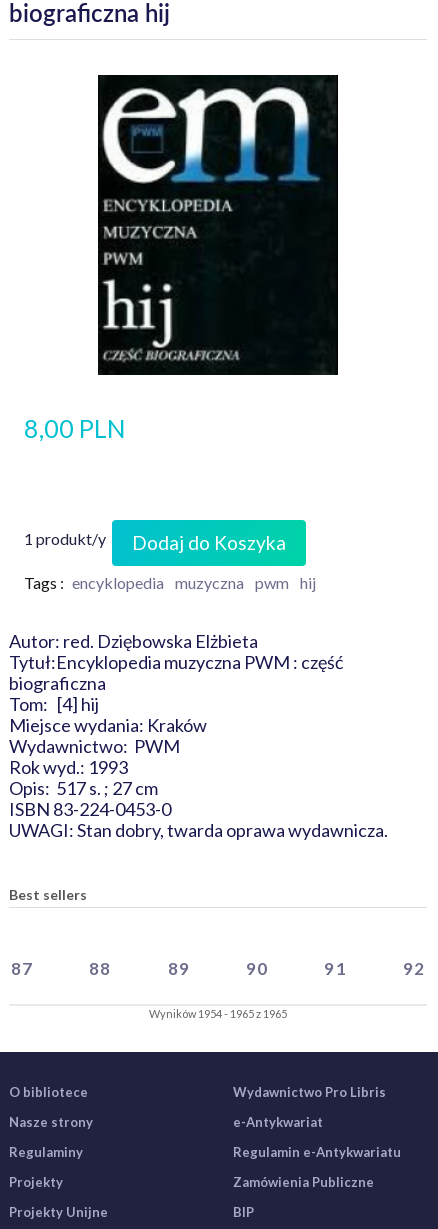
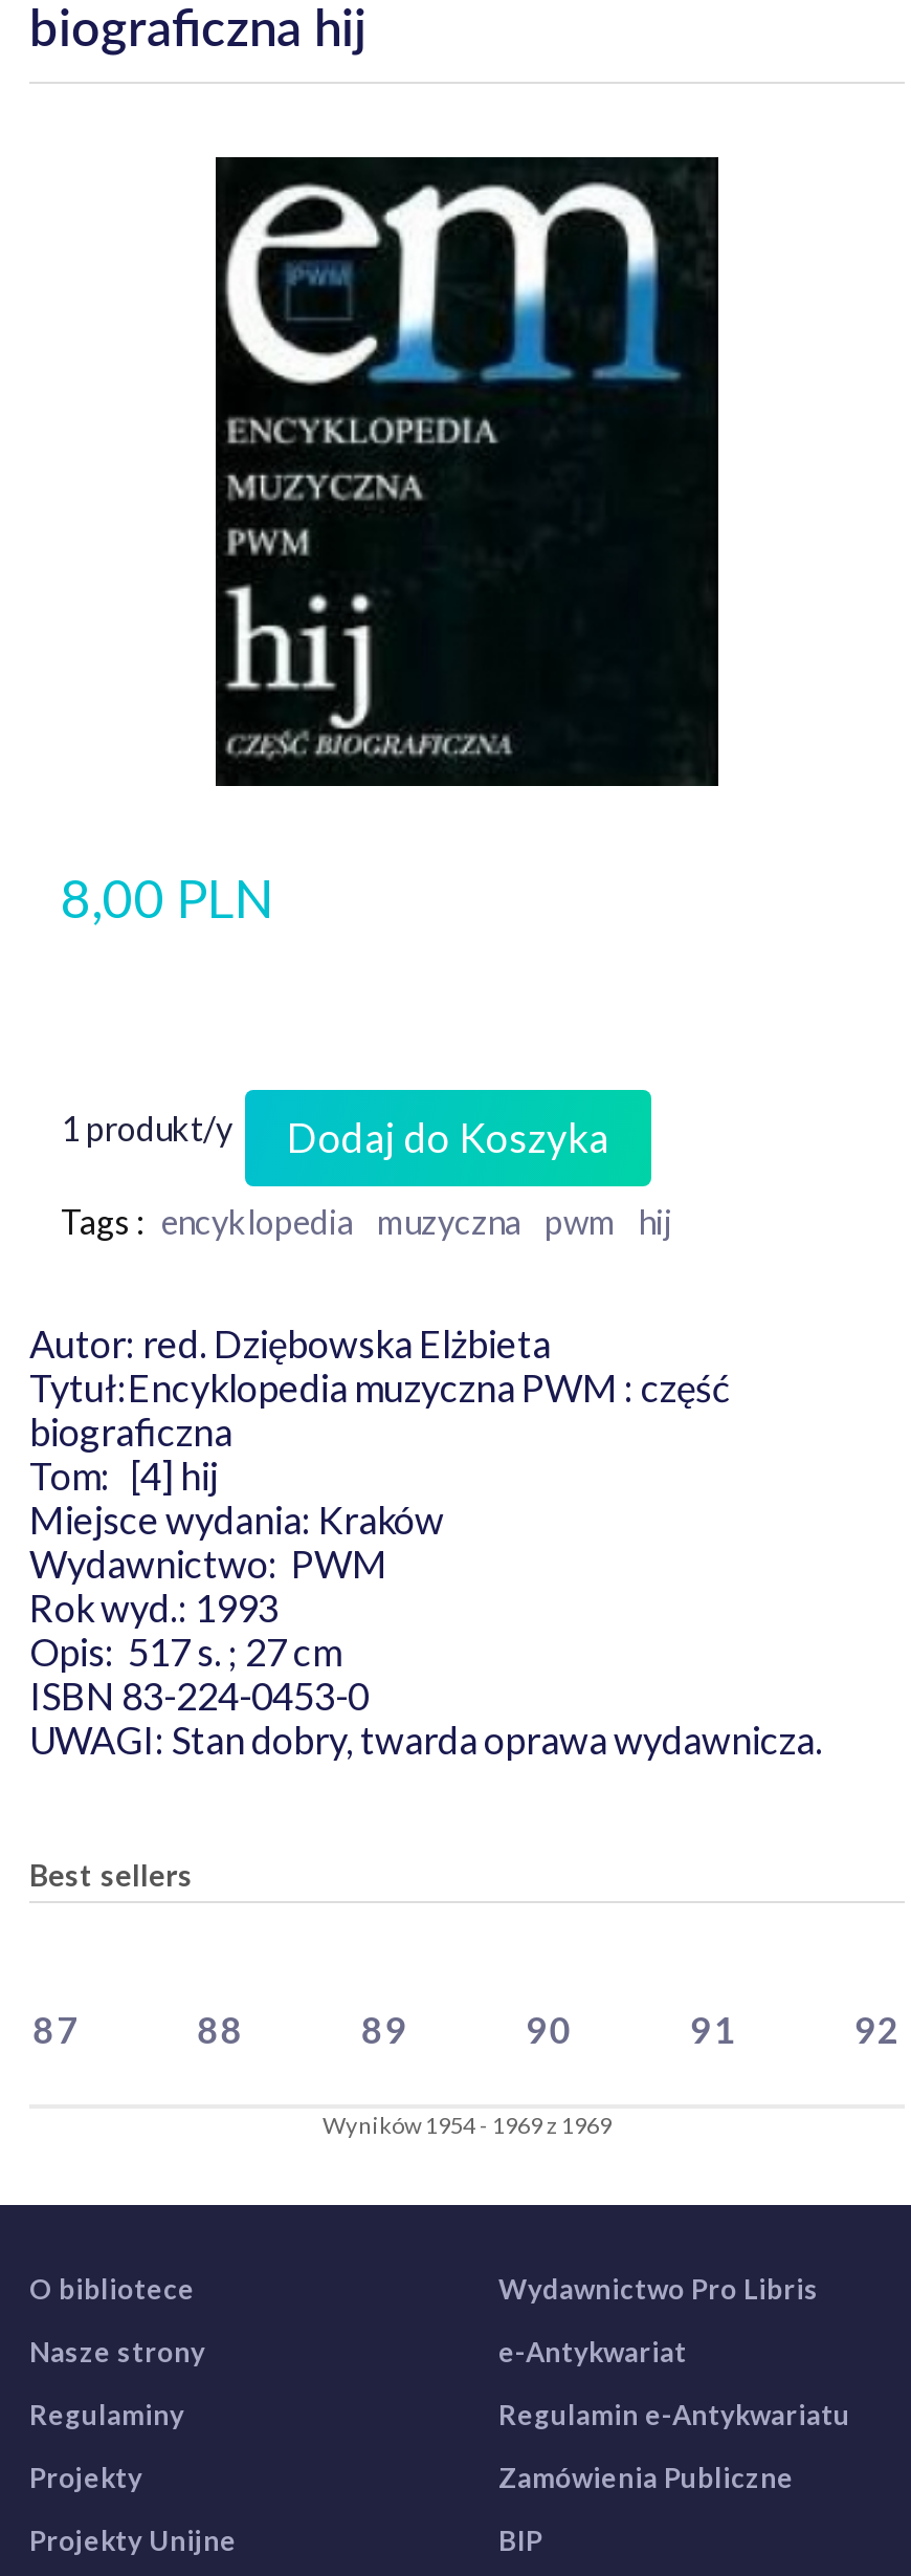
[149,1007,287,1020] Wyników 1954 - 1965 z 1965 -> [323,2111,612,2138] Wyników 1954 - 1969 z 1969

